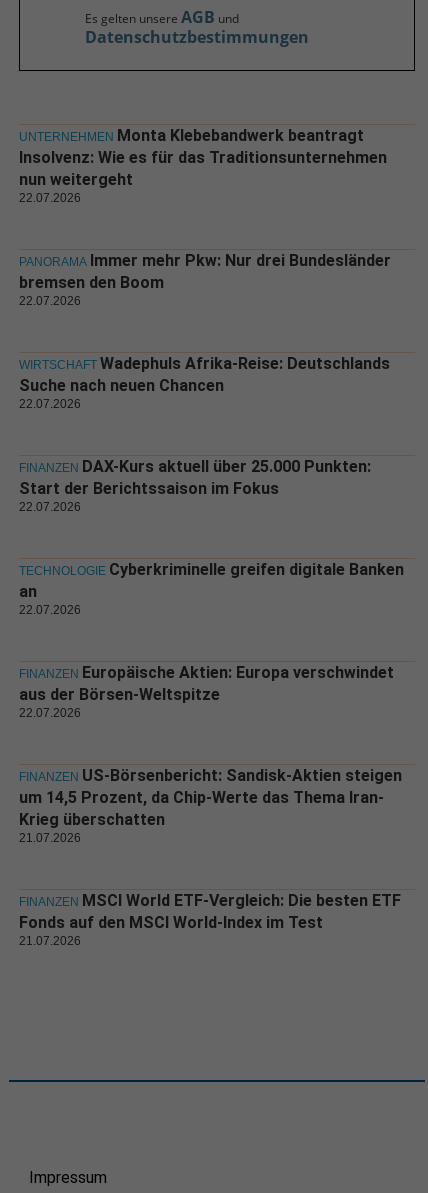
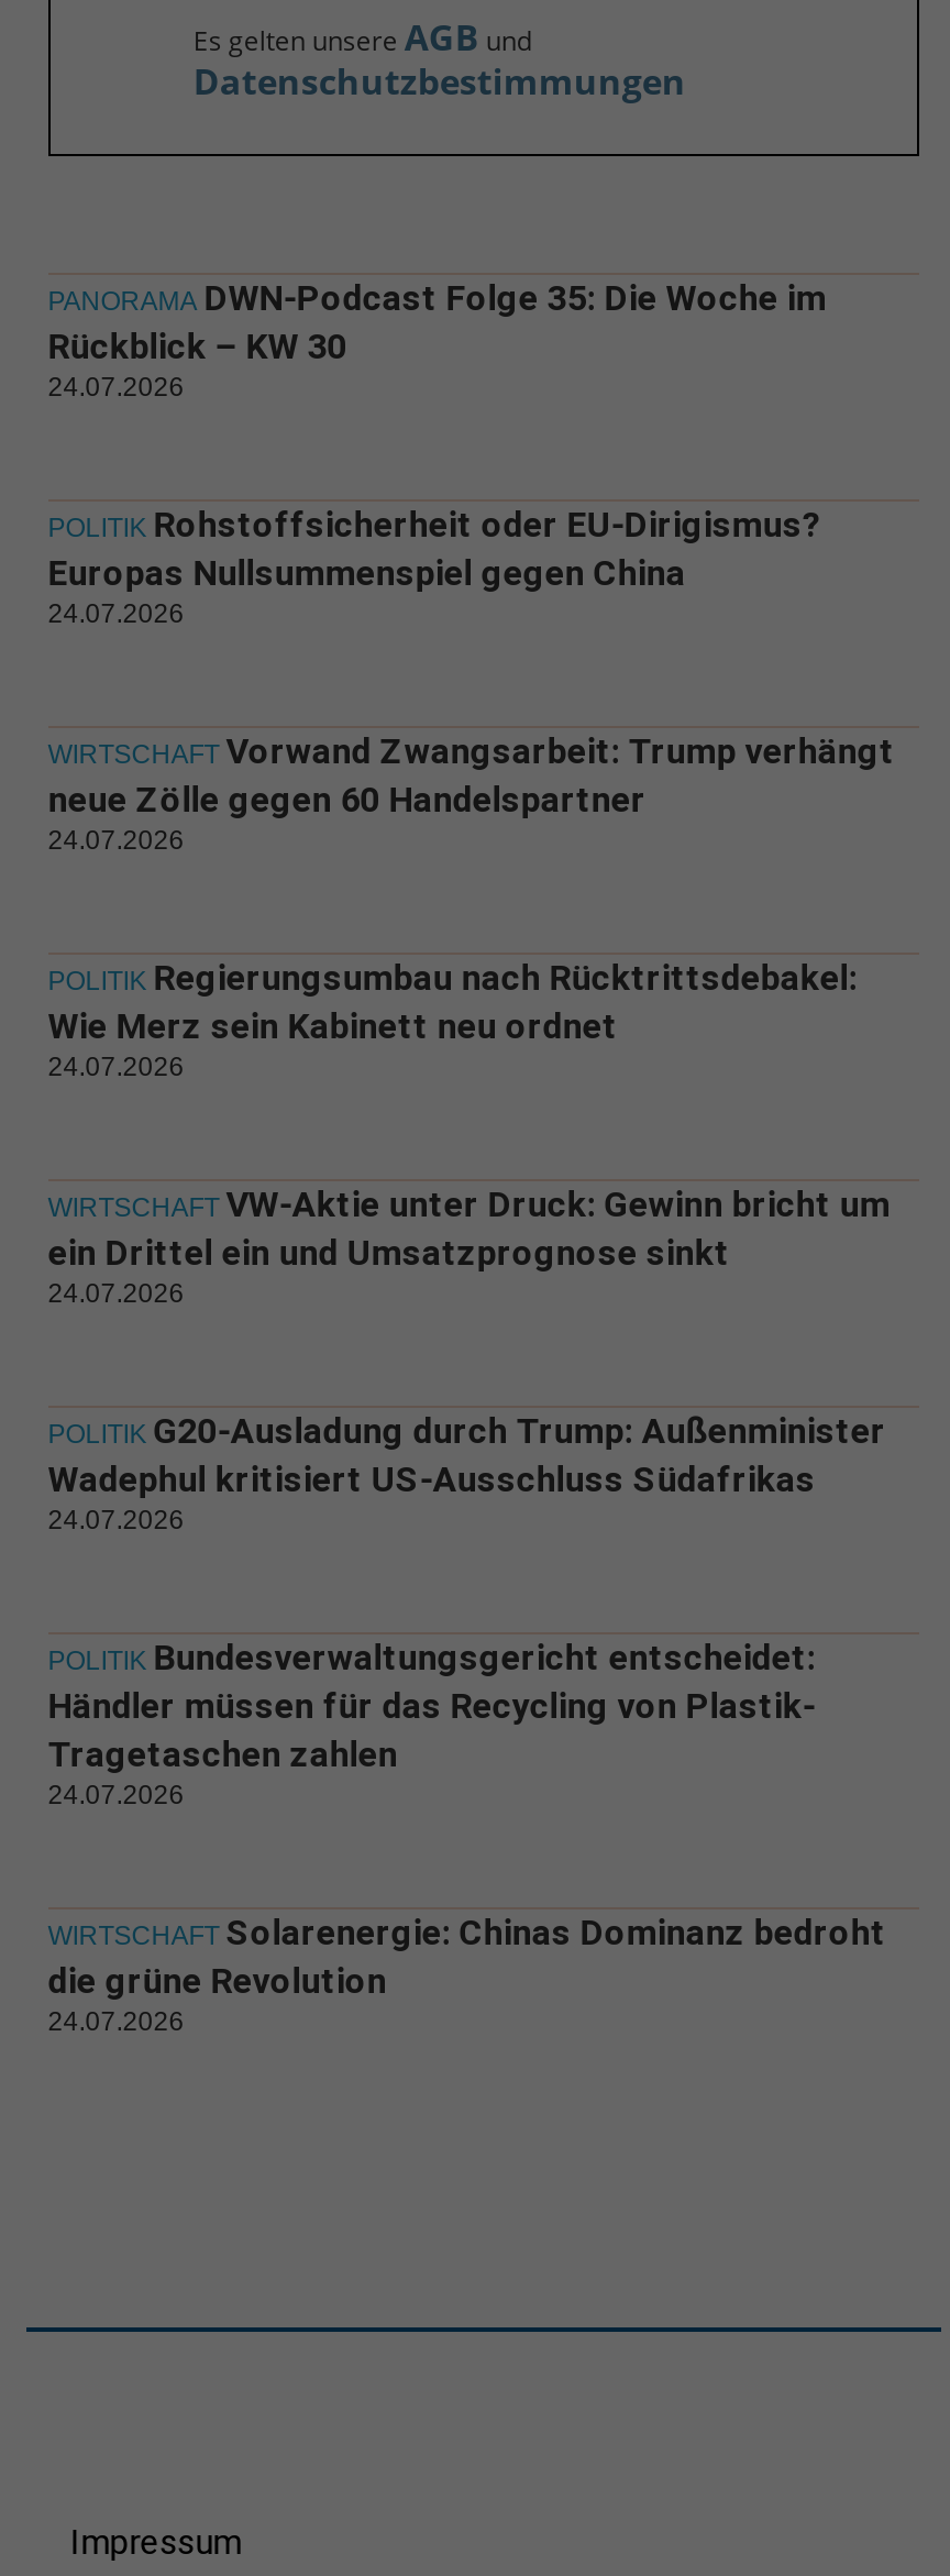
[19,126,387,205] UNTERNEHMEN Monta Klebebandwerk beantragt | Insolvenz: Wie es für das Traditionsunternehmen | nun weitergeht | 22.07.2026 -> [48,278,826,403] PANORAMA DWN-Podcast Folge 35: Die Woche im | Rückblick – KW 30 | 24.07.2026
[19,251,391,308] PANORAMA Immer mehr Pkw: Nur drei Bundesländer | bremsen den Boom | 22.07.2026 -> [48,504,822,630] POLITIK Rohstoffsicherheit oder EU-Dirigismus? | Europas Nullsummenspiel gegen China | 24.07.2026
[19,354,390,411] WIRTSCHAFT Wadephuls Afrika-Reise: Deutschlands | Suche nach neuen Chancen | 22.07.2026 -> [48,731,894,856] WIRTSCHAFT Vorwand Zwangsarbeit: Trump verhängt | neue Zölle gegen 60 Handelspartner | 24.07.2026
[19,457,371,514] FINANZEN DAX-Kurs aktuell über 25.000 Punkten: | Start der Berichtssaison im Fokus | 22.07.2026 -> [48,957,857,1083] POLITIK Regierungsumbau nach Rücktrittsdebakel: | Wie Merz sein Kabinett neu ordnet | 24.07.2026
[19,560,404,617] TECHNOLOGIE Cyberkriminelle greifen digitale Banken | an | 22.07.2026 -> [48,1184,890,1309] WIRTSCHAFT VW-Aktie unter Druck: Gewinn bricht um | ein Drittel ein und Umsatzprognose sinkt | 24.07.2026
[19,663,394,720] FINANZEN Europäische Aktien: Europa verschwindet | aus der Börsen-Weltspitze | 22.07.2026 -> [48,1411,886,1536] POLITIK G20-Ausladung durch Trump: Außenminister | Wadephul kritisiert US-Ausschluss Südafrikas | 24.07.2026
[19,766,402,845] FINANZEN US-Börsenbericht: Sandisk-Aktien steigen | um 14,5 Prozent, da Chip-Werte das Thema Iran- | Krieg überschatten | 21.07.2026 -> [48,1637,815,1811] POLITIK Bundesverwaltungsgericht entscheidet: | Händler müssen für das Recycling von Plastik- | Tragetaschen zahlen | 24.07.2026
[19,891,401,948] FINANZEN MSCI World ETF-Vergleich: Die besten ETF | Fonds auf den MSCI World-Index im Test | 21.07.2026 -> [48,1912,886,2037] WIRTSCHAFT Solarenergie: Chinas Dominanz bedroht | die grüne Revolution | 24.07.2026

